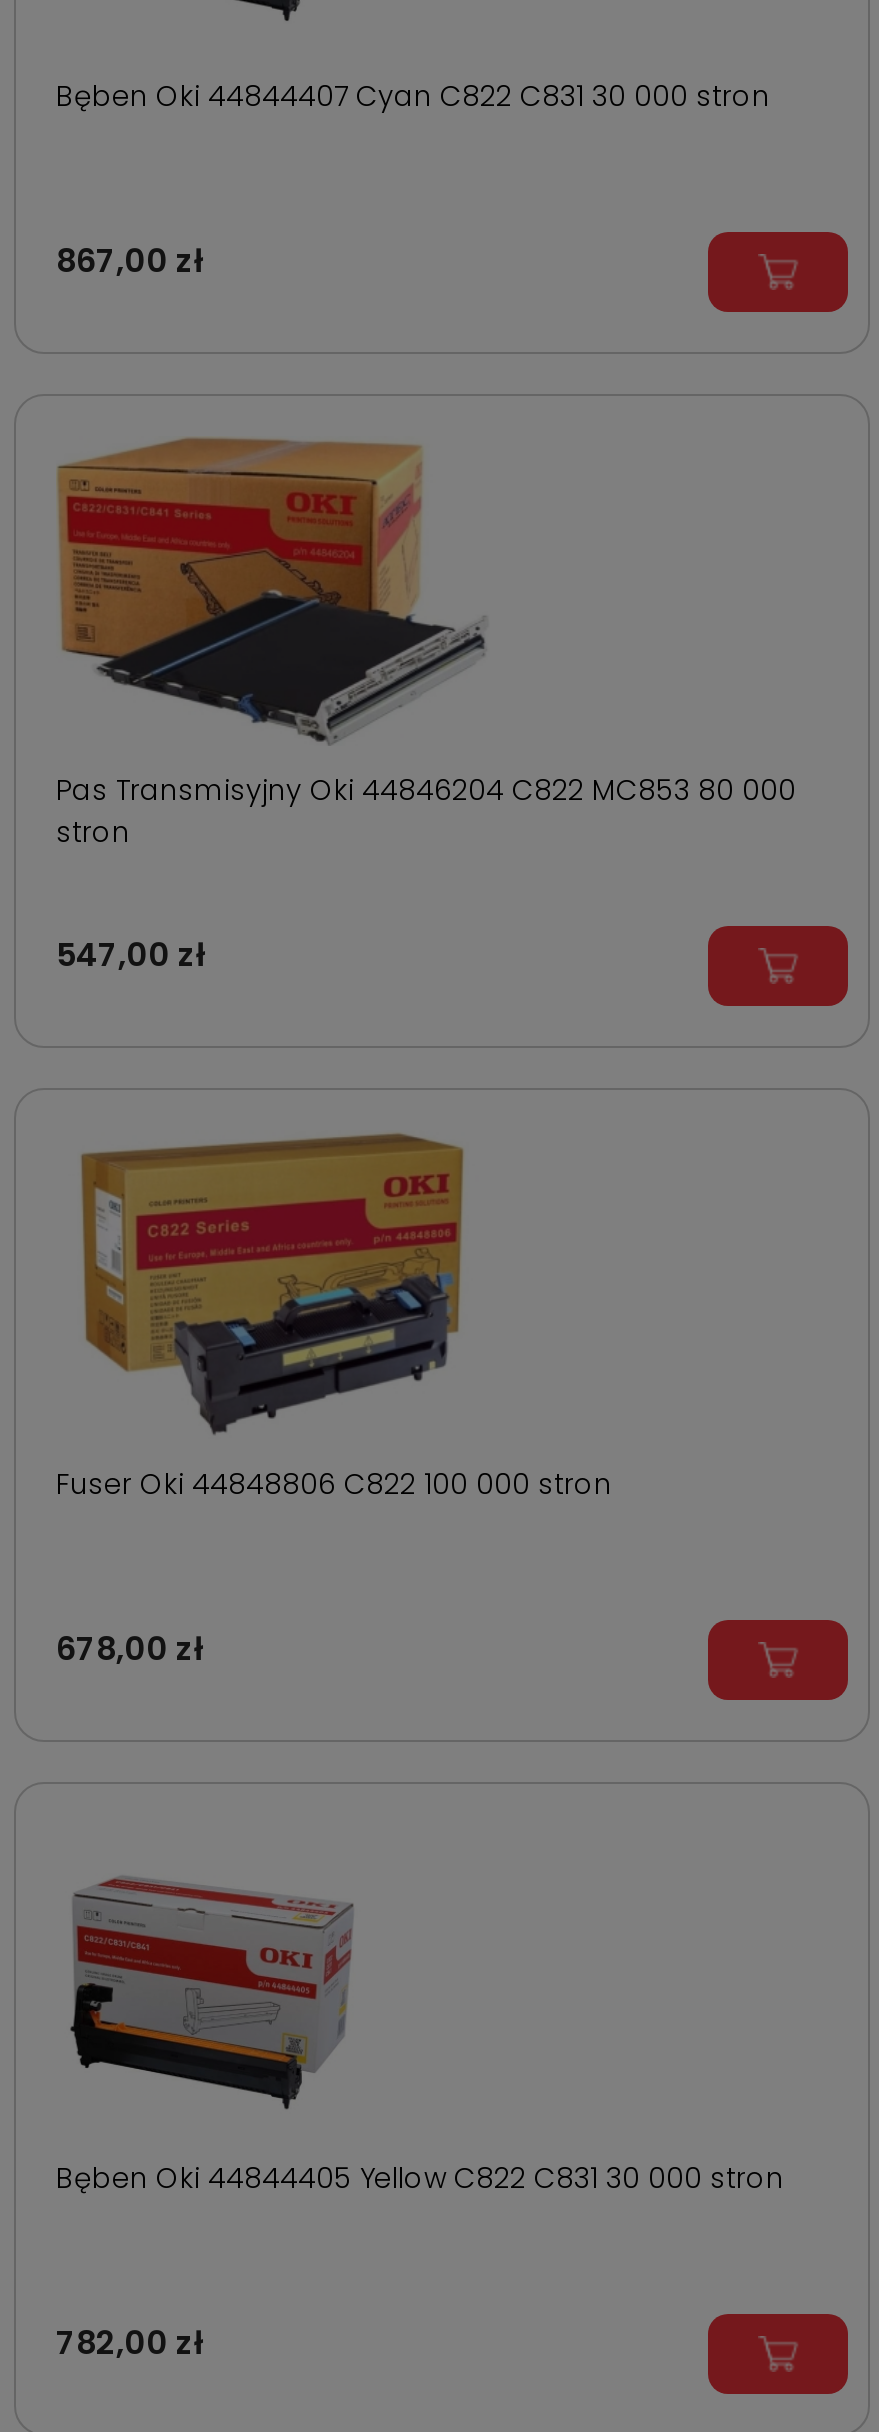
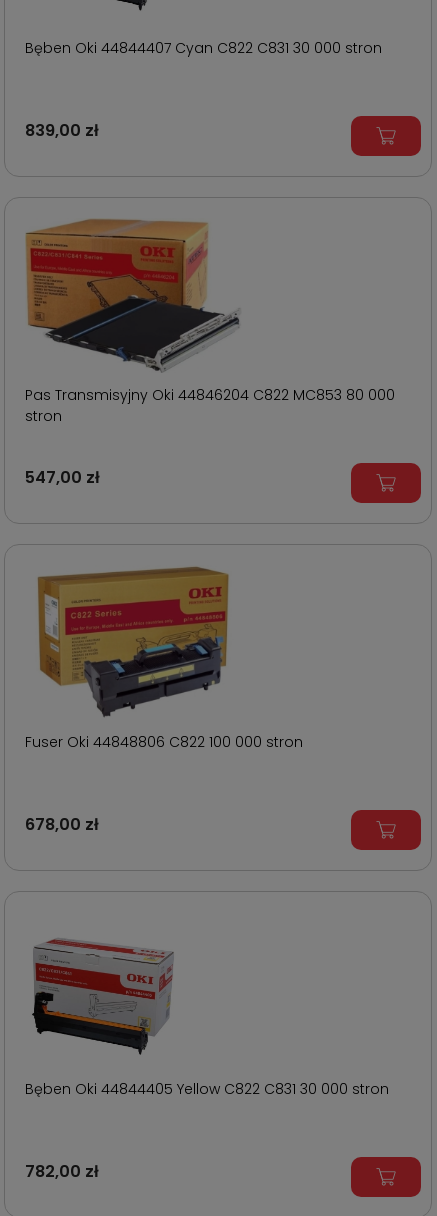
[56,238,204,284] 867,00 zł -> [25,119,99,142] 839,00 zł

